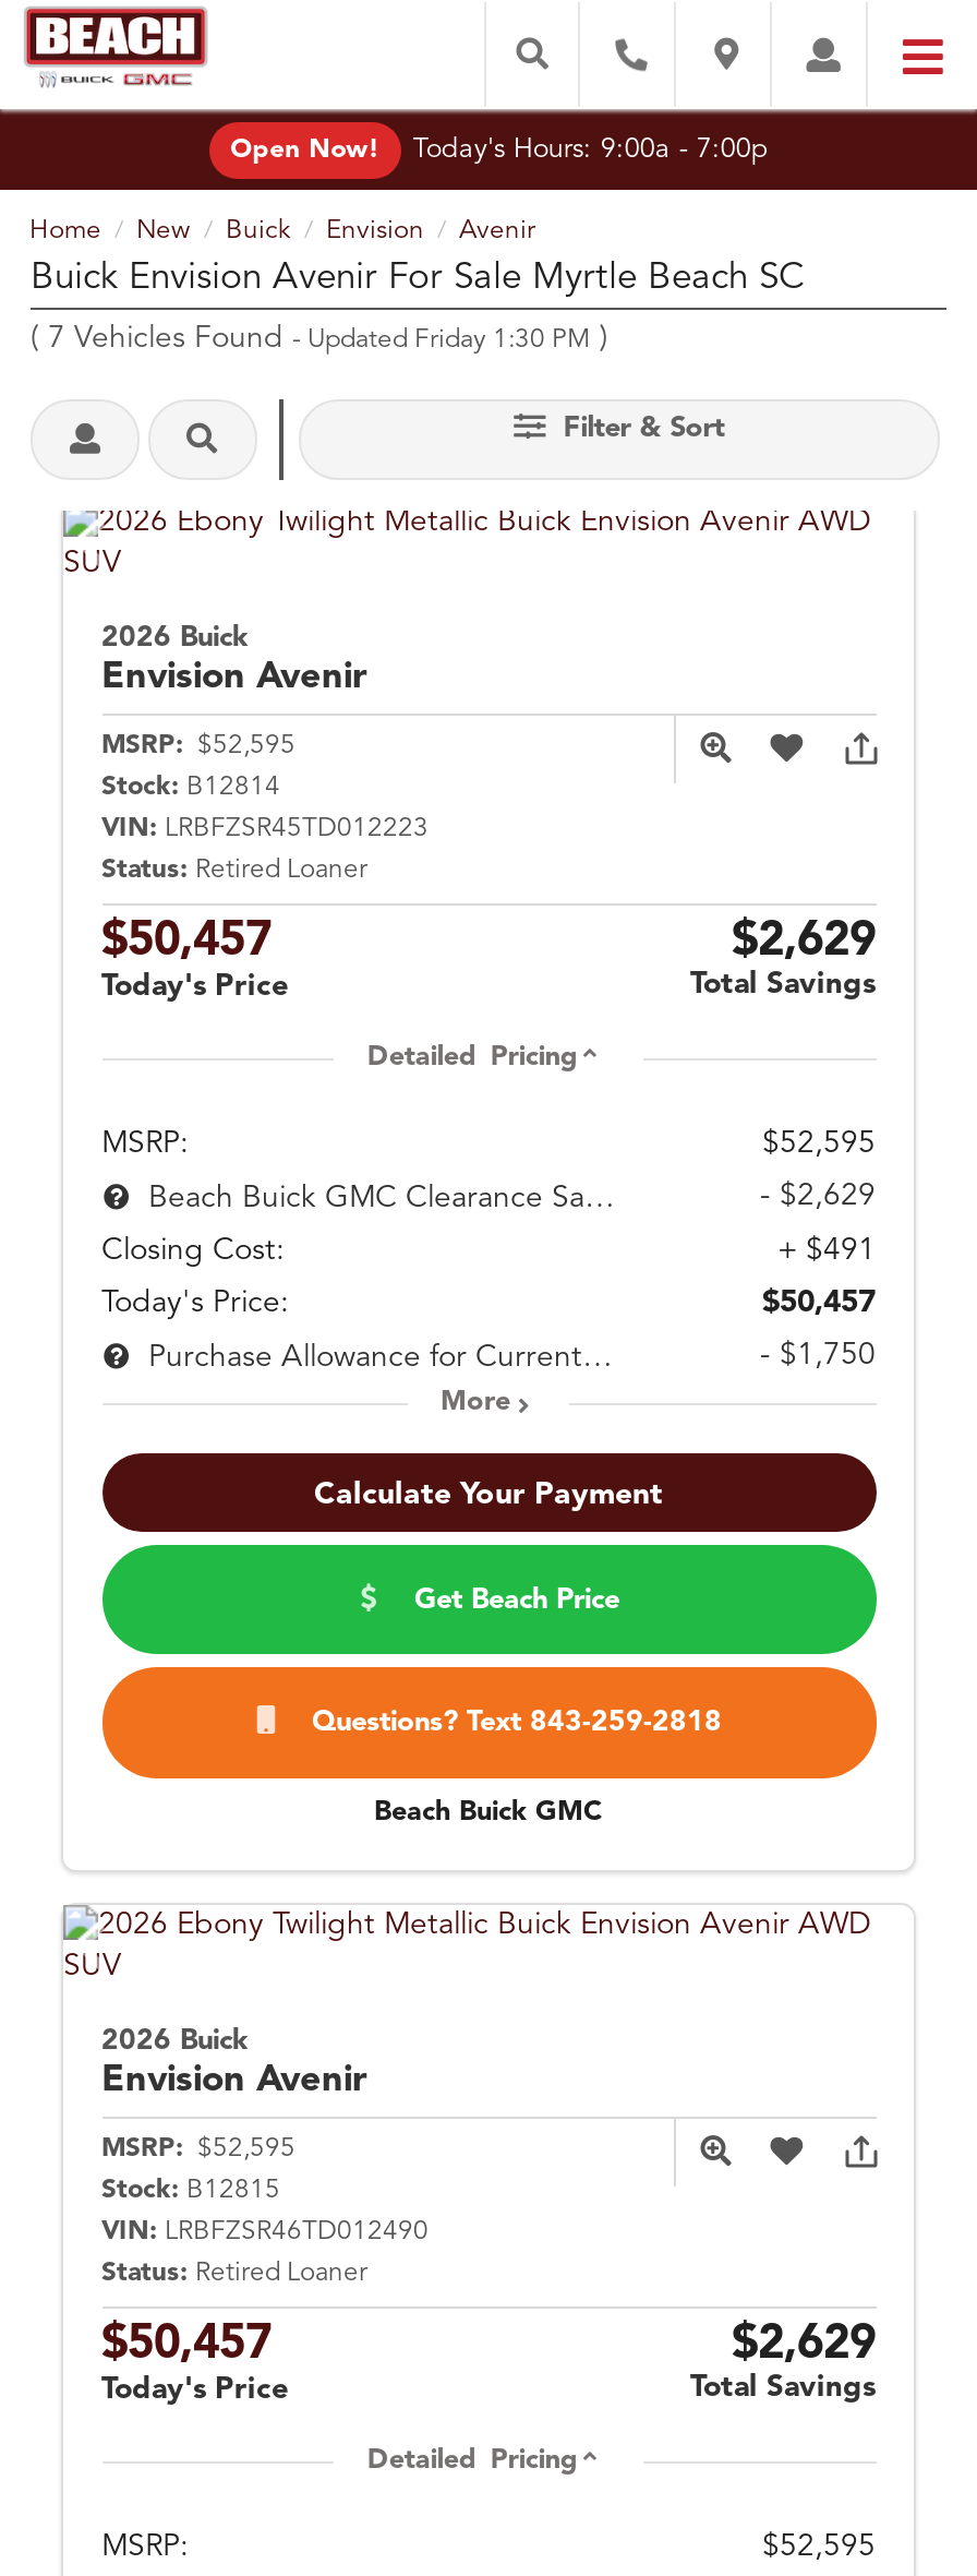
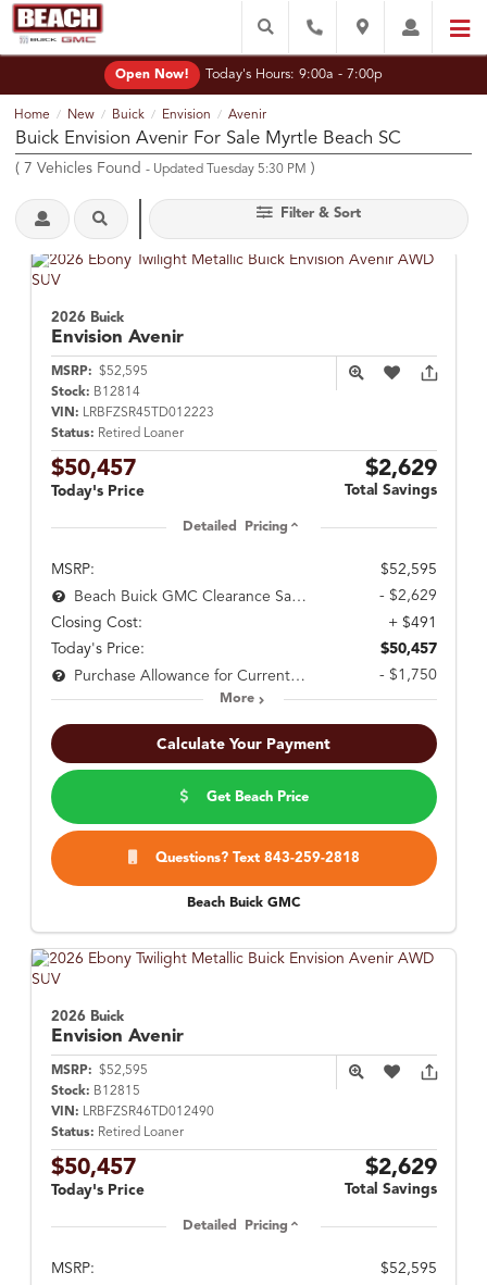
[31,324,608,354] (7 Vehicles Found - Updated Friday 1:30 PM) -> [15,161,315,176] (7 Vehicles Found - Updated Tuesday 5:30 PM)

